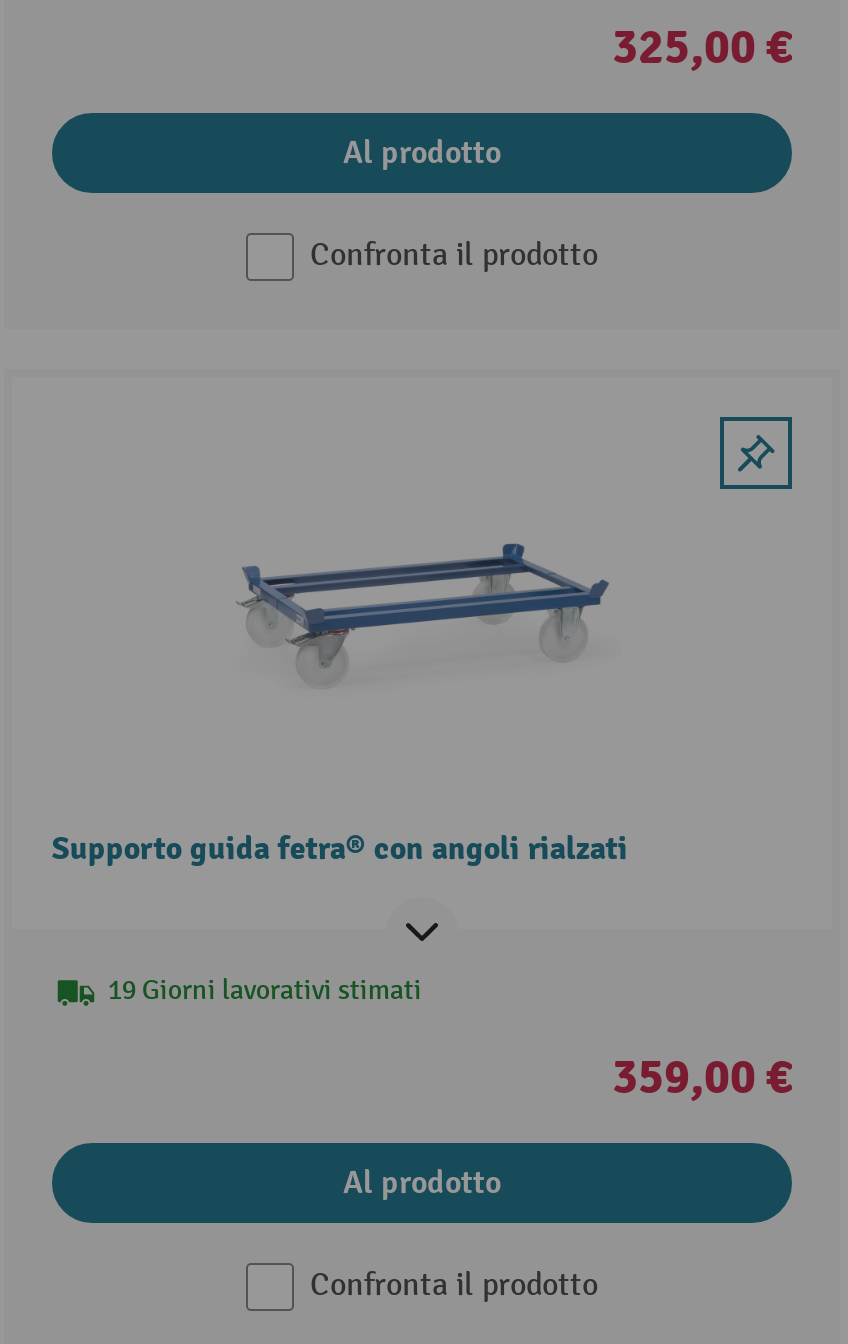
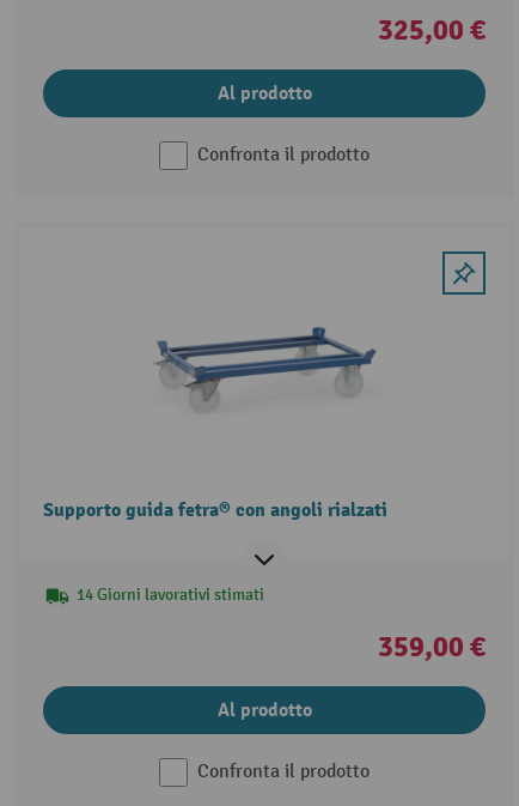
[108,972,422,1006] 19 Giorni lavorativi stimati -> [76,584,264,604] 14 Giorni lavorativi stimati

